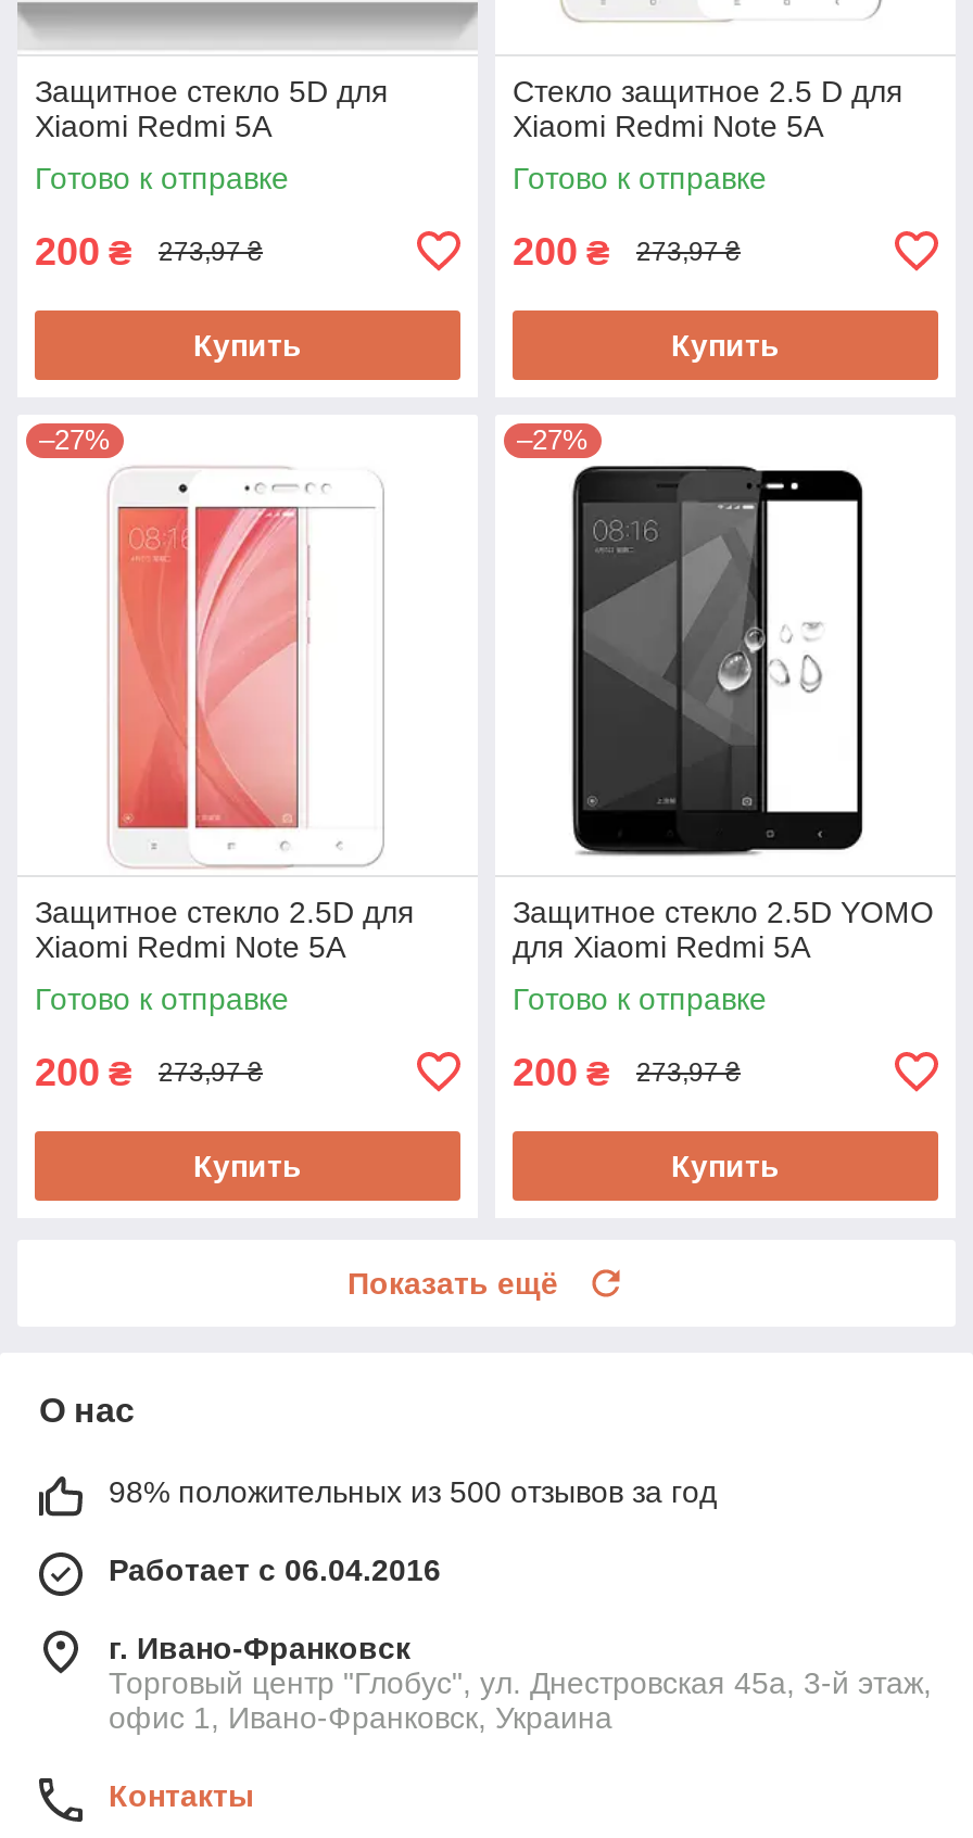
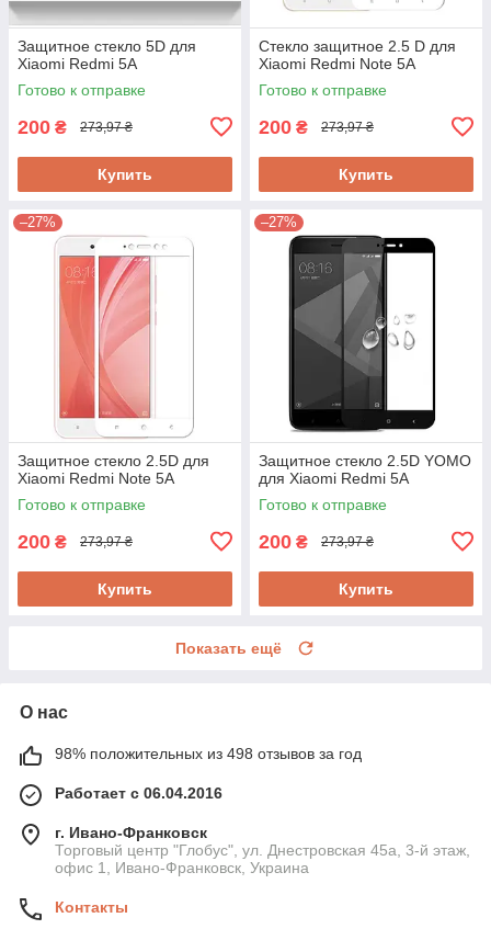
[109,1474,717,1509] 98% положительных из 500 отзывов за год -> [55,745,362,762] 98% положительных из 498 отзывов за год

